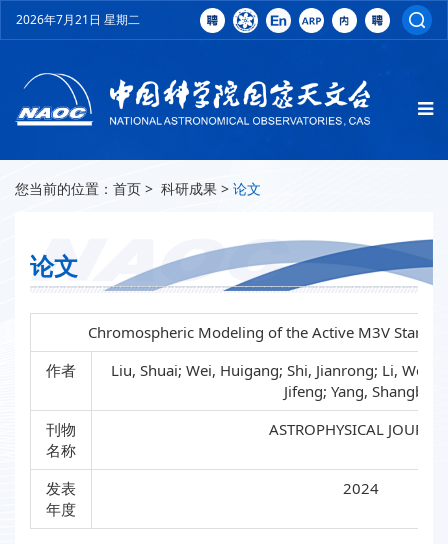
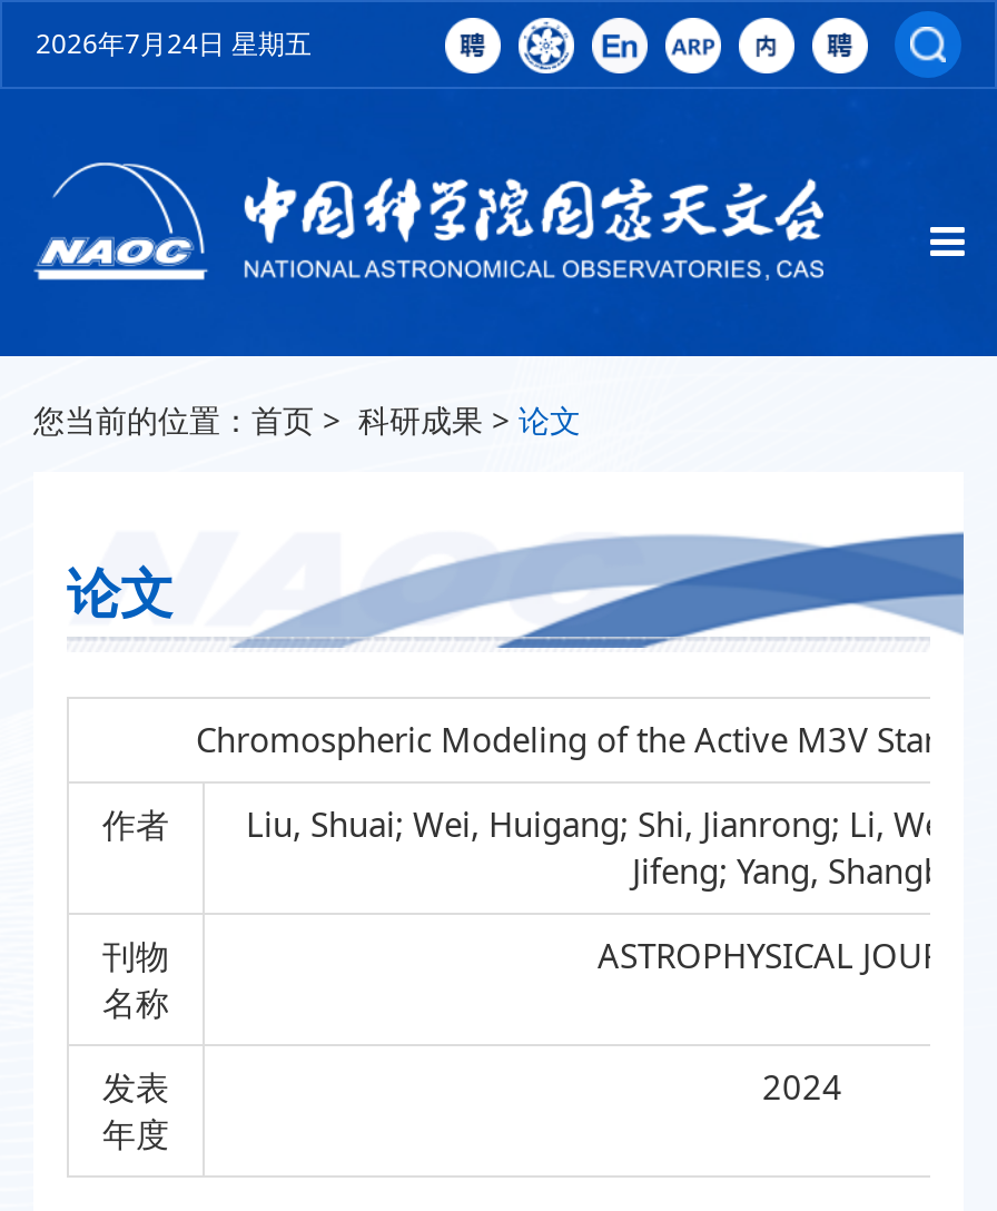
[16,11,140,28] 2026年7月21日 星期二 -> [36,24,312,62] 2026年7月24日 星期五

